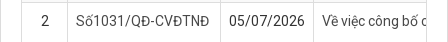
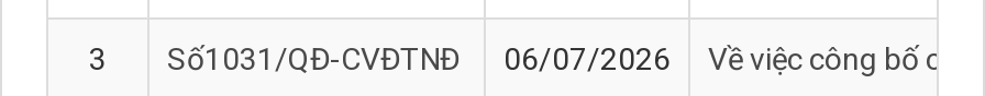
[40,13,48,29] 2 -> [89,41,107,76] 3
[229,13,305,29] 05/07/2026 -> [503,41,671,76] 06/07/2026

